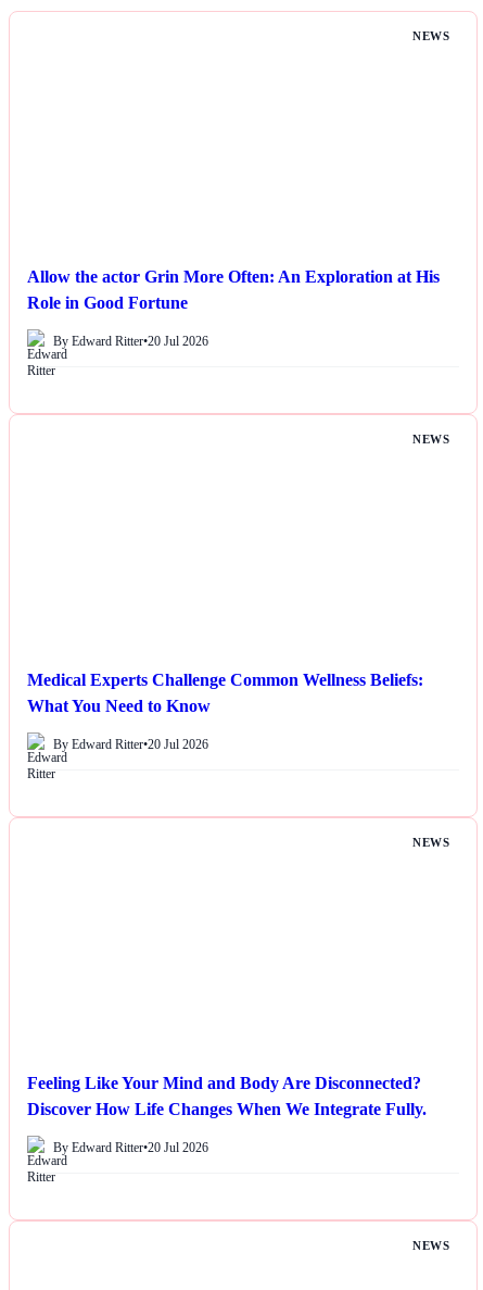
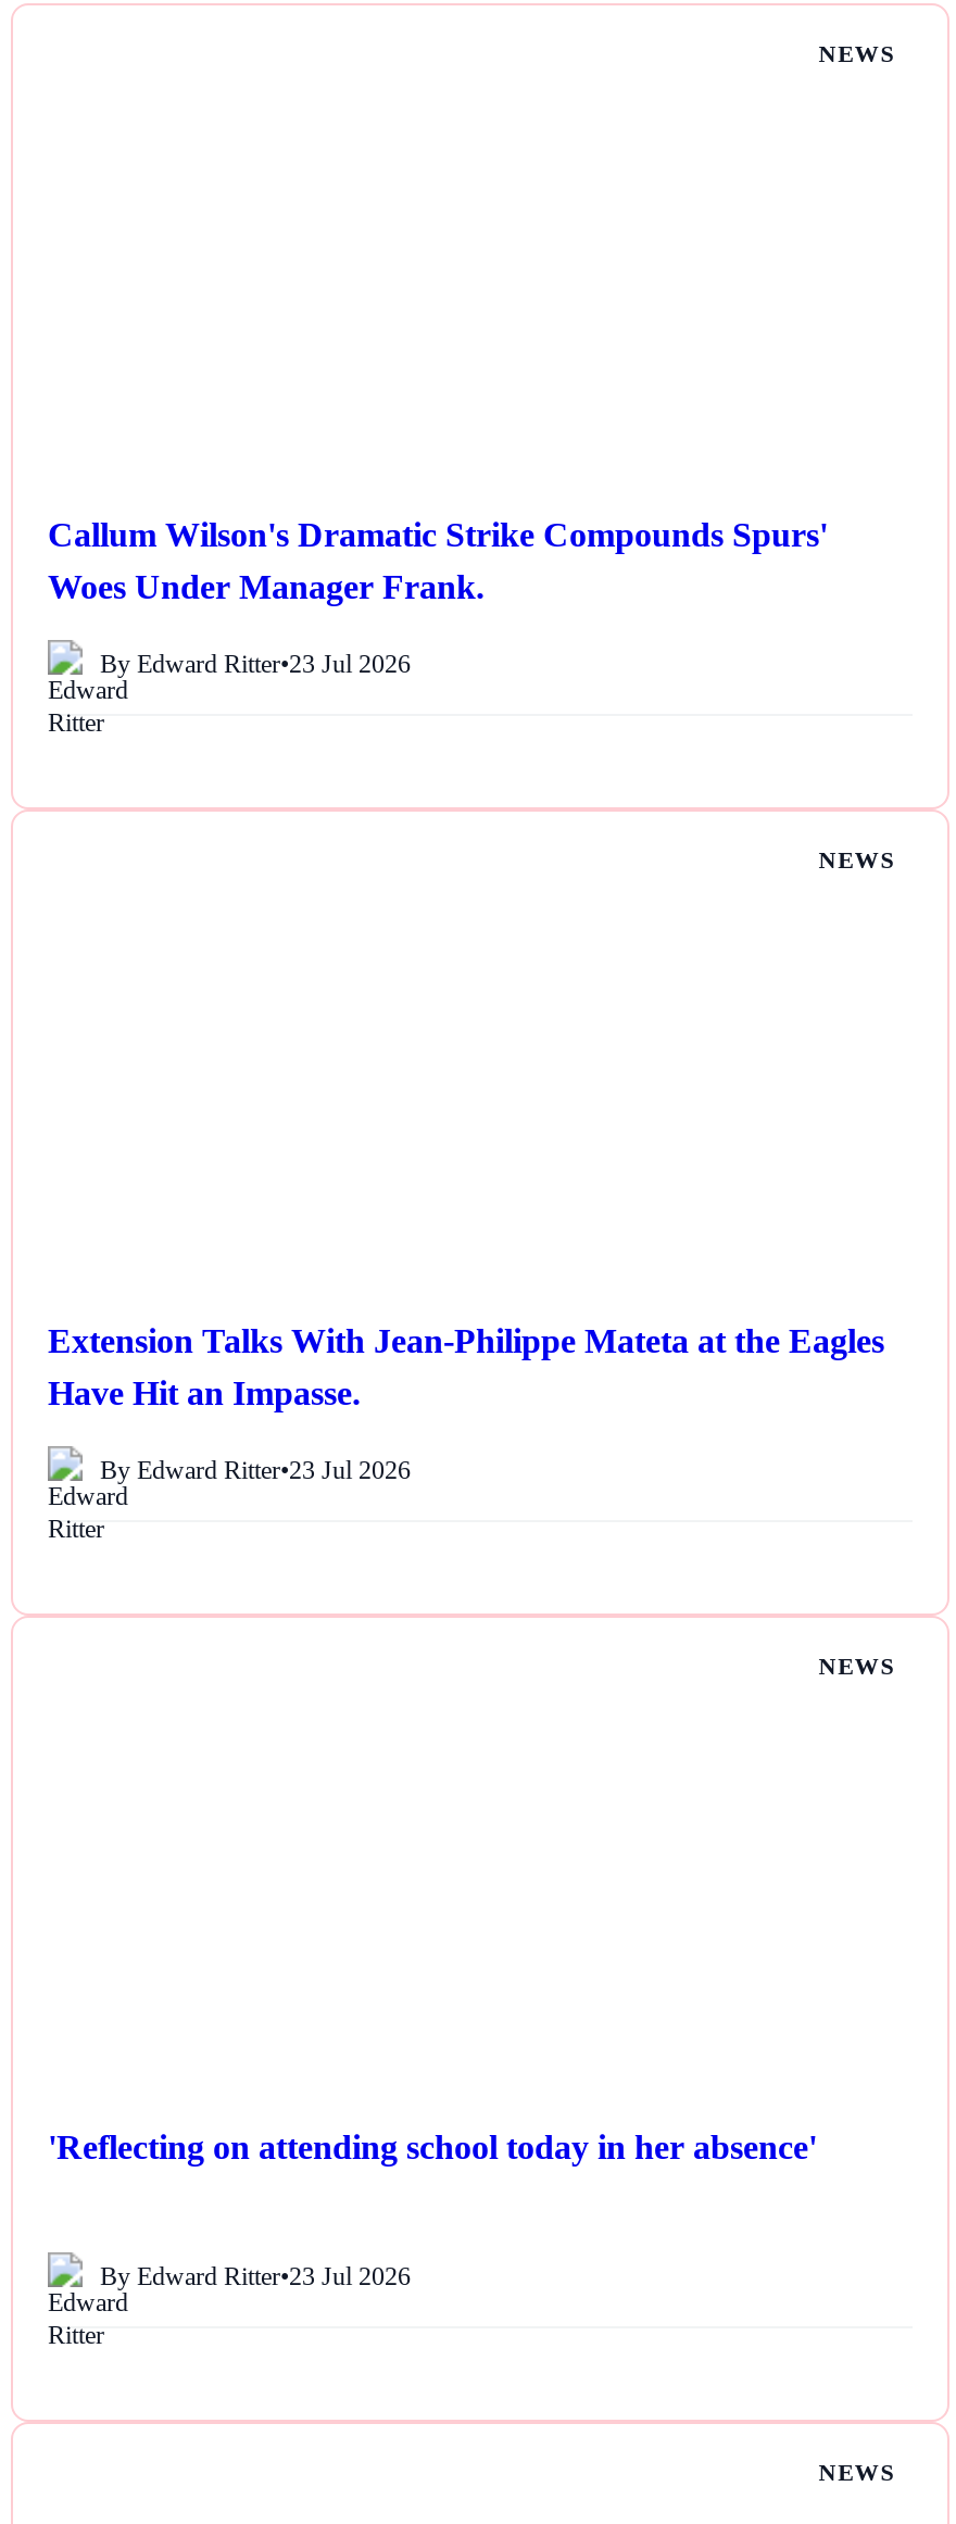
[27,267,440,311] Allow the actor Grin More Often: An Exploration at His | Role in Good Fortune -> [48,515,828,604] Callum Wilson's Dramatic Strike Compounds Spurs' | Woes Under Manager Frank.
[53,334,208,349] By Edward Ritter•20 Jul 2026 -> [100,649,411,679] By Edward Ritter•23 Jul 2026
[27,670,423,715] Medical Experts Challenge Common Wellness Beliefs: | What You Need to Know -> [48,1321,884,1410] Extension Talks With Jean-Philippe Mateta at the Eagles | Have Hit an Impasse.
[53,737,208,752] By Edward Ritter•20 Jul 2026 -> [100,1455,411,1485] By Edward Ritter•23 Jul 2026
[27,1073,427,1118] Feeling Like Your Mind and Body Are Disconnected? | Discover How Life Changes When We Integrate Fully. -> [48,2127,817,2164] 'Reflecting on attending school today in her absence'
[53,1140,208,1155] By Edward Ritter•20 Jul 2026 -> [100,2261,411,2291] By Edward Ritter•23 Jul 2026

